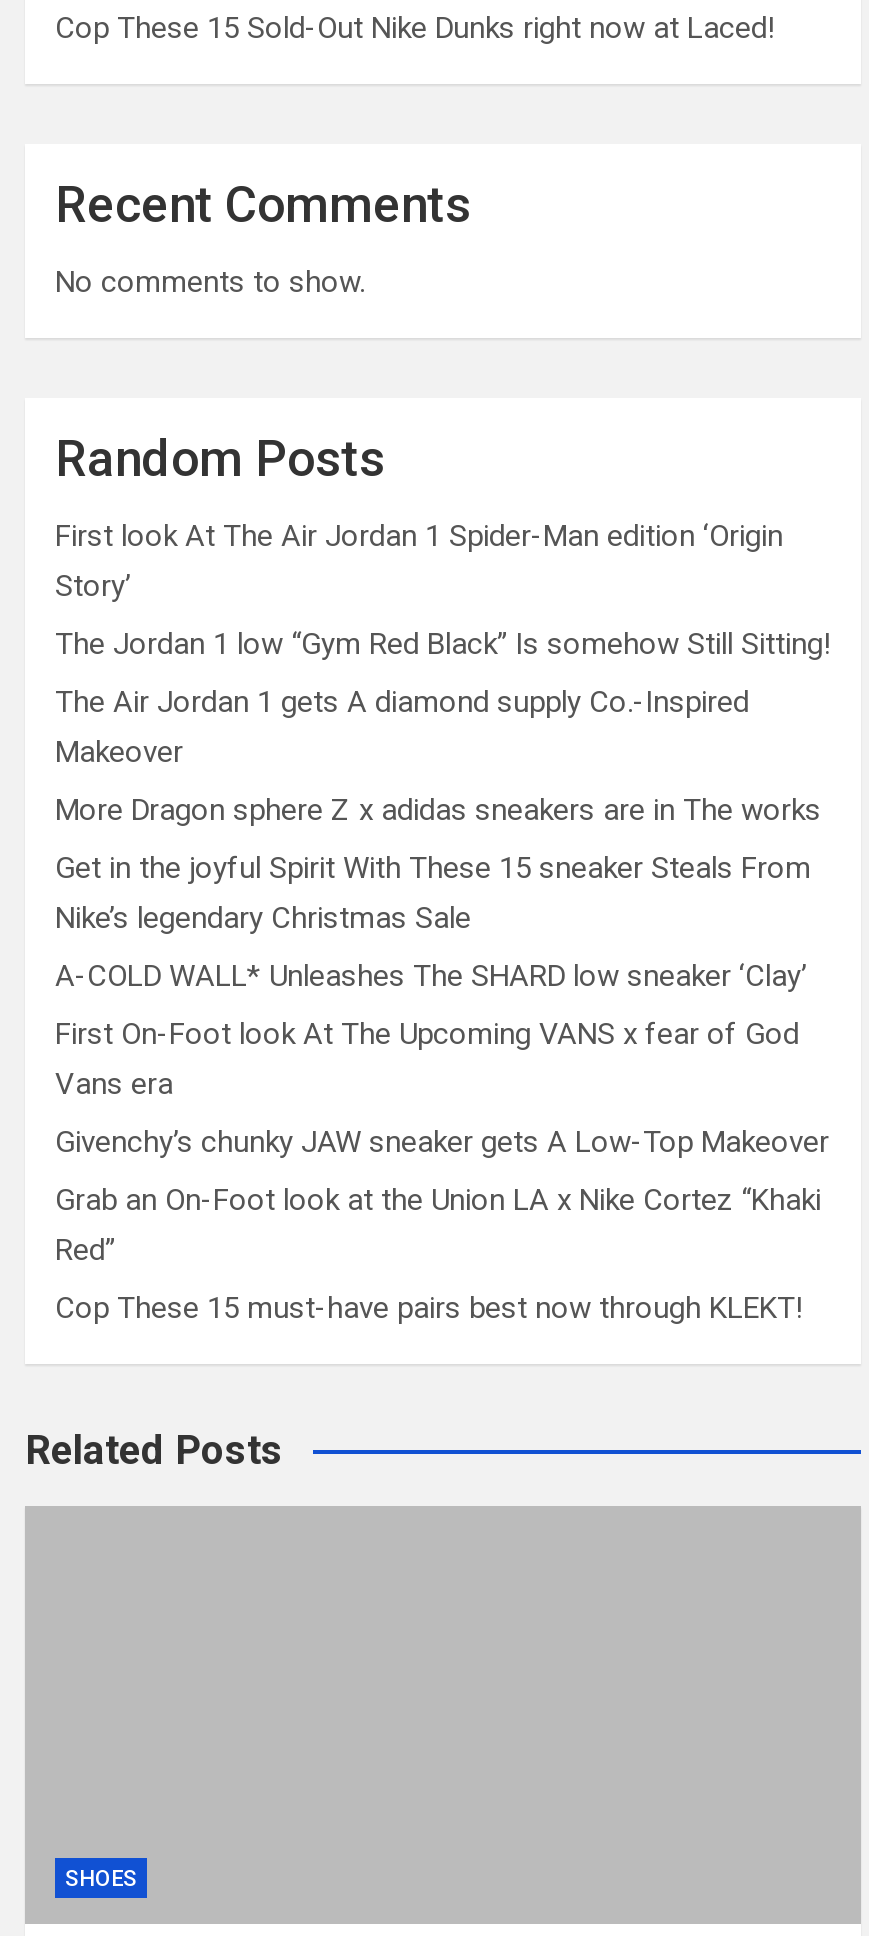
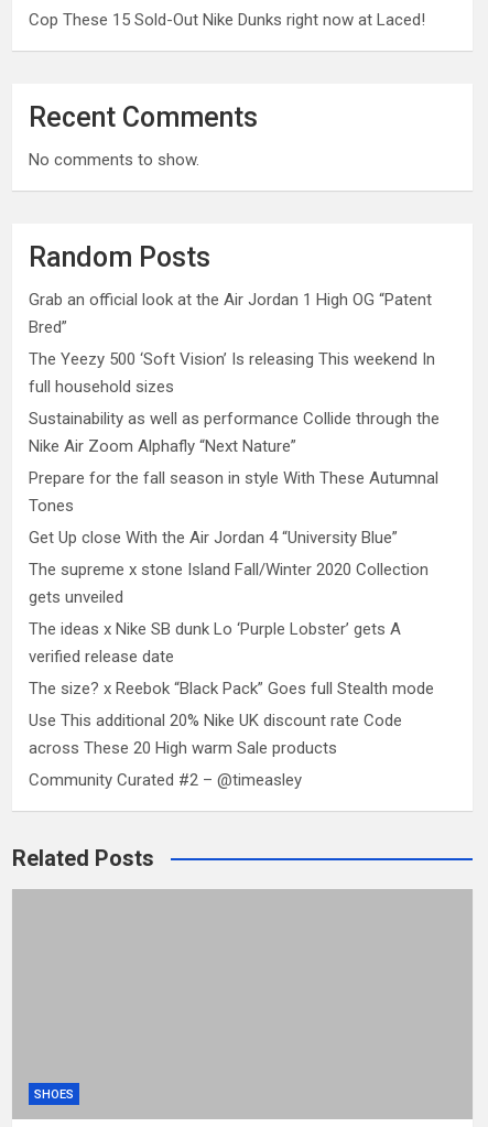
[55,518,783,604] First look At The Air Jordan 1 Spider-Man edition ‘Origin | Story’ -> [29,290,432,337] Grab an official look at the Air Jordan 1 High OG “Patent | Bred”
[55,626,831,662] The Jordan 1 low “Gym Red Black” Is somehow Still Sitting! -> [29,349,435,397] The Yeezy 500 ‘Soft Vision’ Is releasing This weekend In | full household sizes
[55,684,749,770] The Air Jordan 1 gets A diamond supply Co.-Inspired | Makeover -> [29,409,440,456] Sustainability as well as performance Collide through the | Nike Air Zoom Alphafly “Next Nature”
[55,792,821,828] More Dragon sphere Z x adidas sneakers are in The works -> [29,468,438,516] Prepare for the fall season in style With These Autumnal | Tones
[55,850,811,936] Get in the joyful Spirit With These 15 sneaker Steals From | Nike’s legendary Christmas Sale -> [29,528,398,548] Get Up close With the Air Jordan 4 “University Blue”
[55,958,807,994] A-COLD WALL* Unleashes The SHARD low sneaker ‘Clay’ -> [29,560,429,607] The supreme x stone Island Fall/Winter 2020 Collection | gets unveiled
[55,1016,799,1102] First On-Foot look At The Upcoming VANS x fear of God | Vans era -> [29,619,401,667] The ideas x Nike SB dunk Lo ‘Purple Lobster’ gets A | verified release date
[55,1124,829,1160] Givenchy’s chunky JAW sneaker gets A Low-Top Makeover -> [29,679,434,698] The size? x Reebok “Black Pack” Goes full Stealth mode
[55,1182,821,1268] Grab an On-Foot look at the Union LA x Nike Cortez “Khaki | Red” -> [29,711,402,758] Use This additional 20% Nike UK discount rate Code | across These 20 High warm Sale products
[55,1290,803,1326] Cop These 15 must-have pairs best now through KLEKT! -> [29,770,302,790] Community Curated #2 – @timeasley

